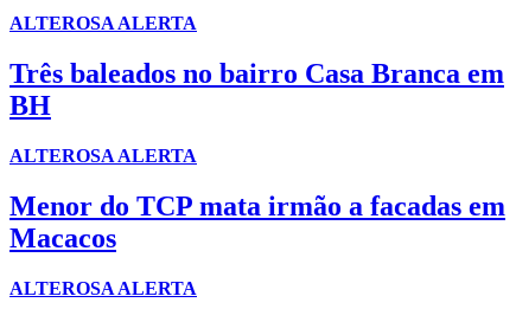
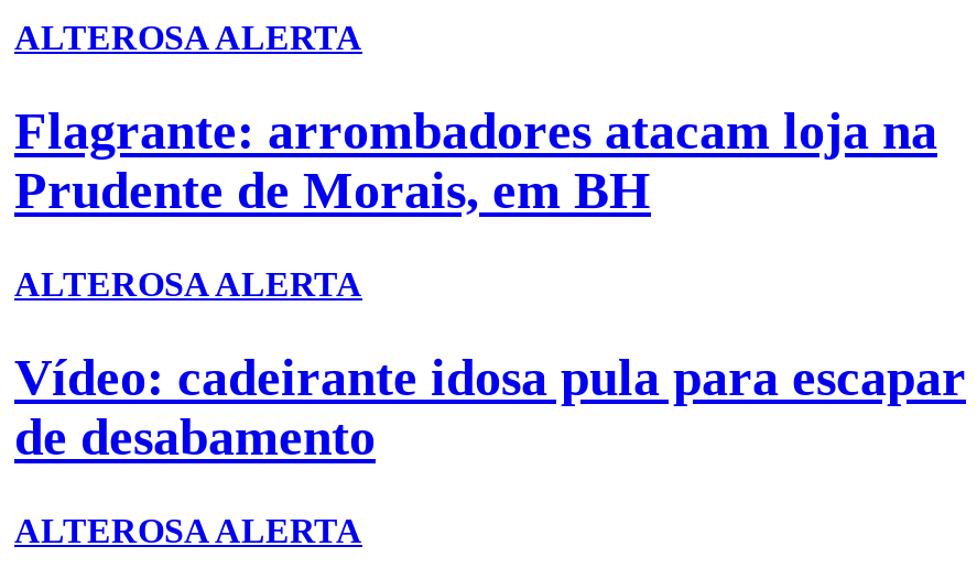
[9,58,504,121] Três baleados no bairro Casa Branca em | BH -> [14,102,937,219] Flagrante: arrombadores atacam loja na | Prudente de Morais, em BH
[9,190,505,253] Menor do TCP mata irmão a facadas em | Macacos -> [14,349,966,465] Vídeo: cadeirante idosa pula para escapar | de desabamento

